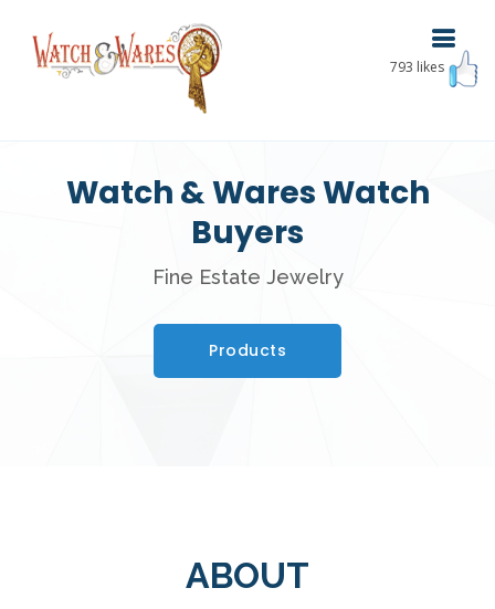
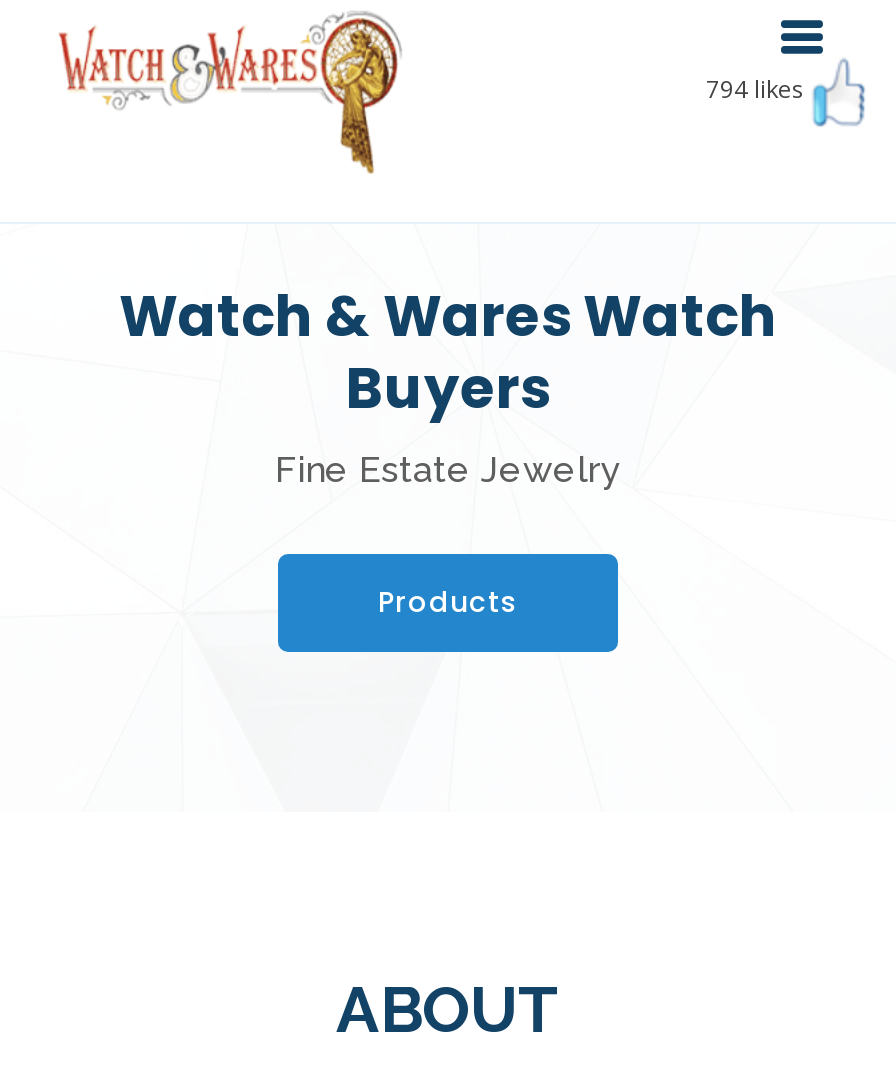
[390,58,444,76] 793 likes -> [706,72,804,106] 794 likes

